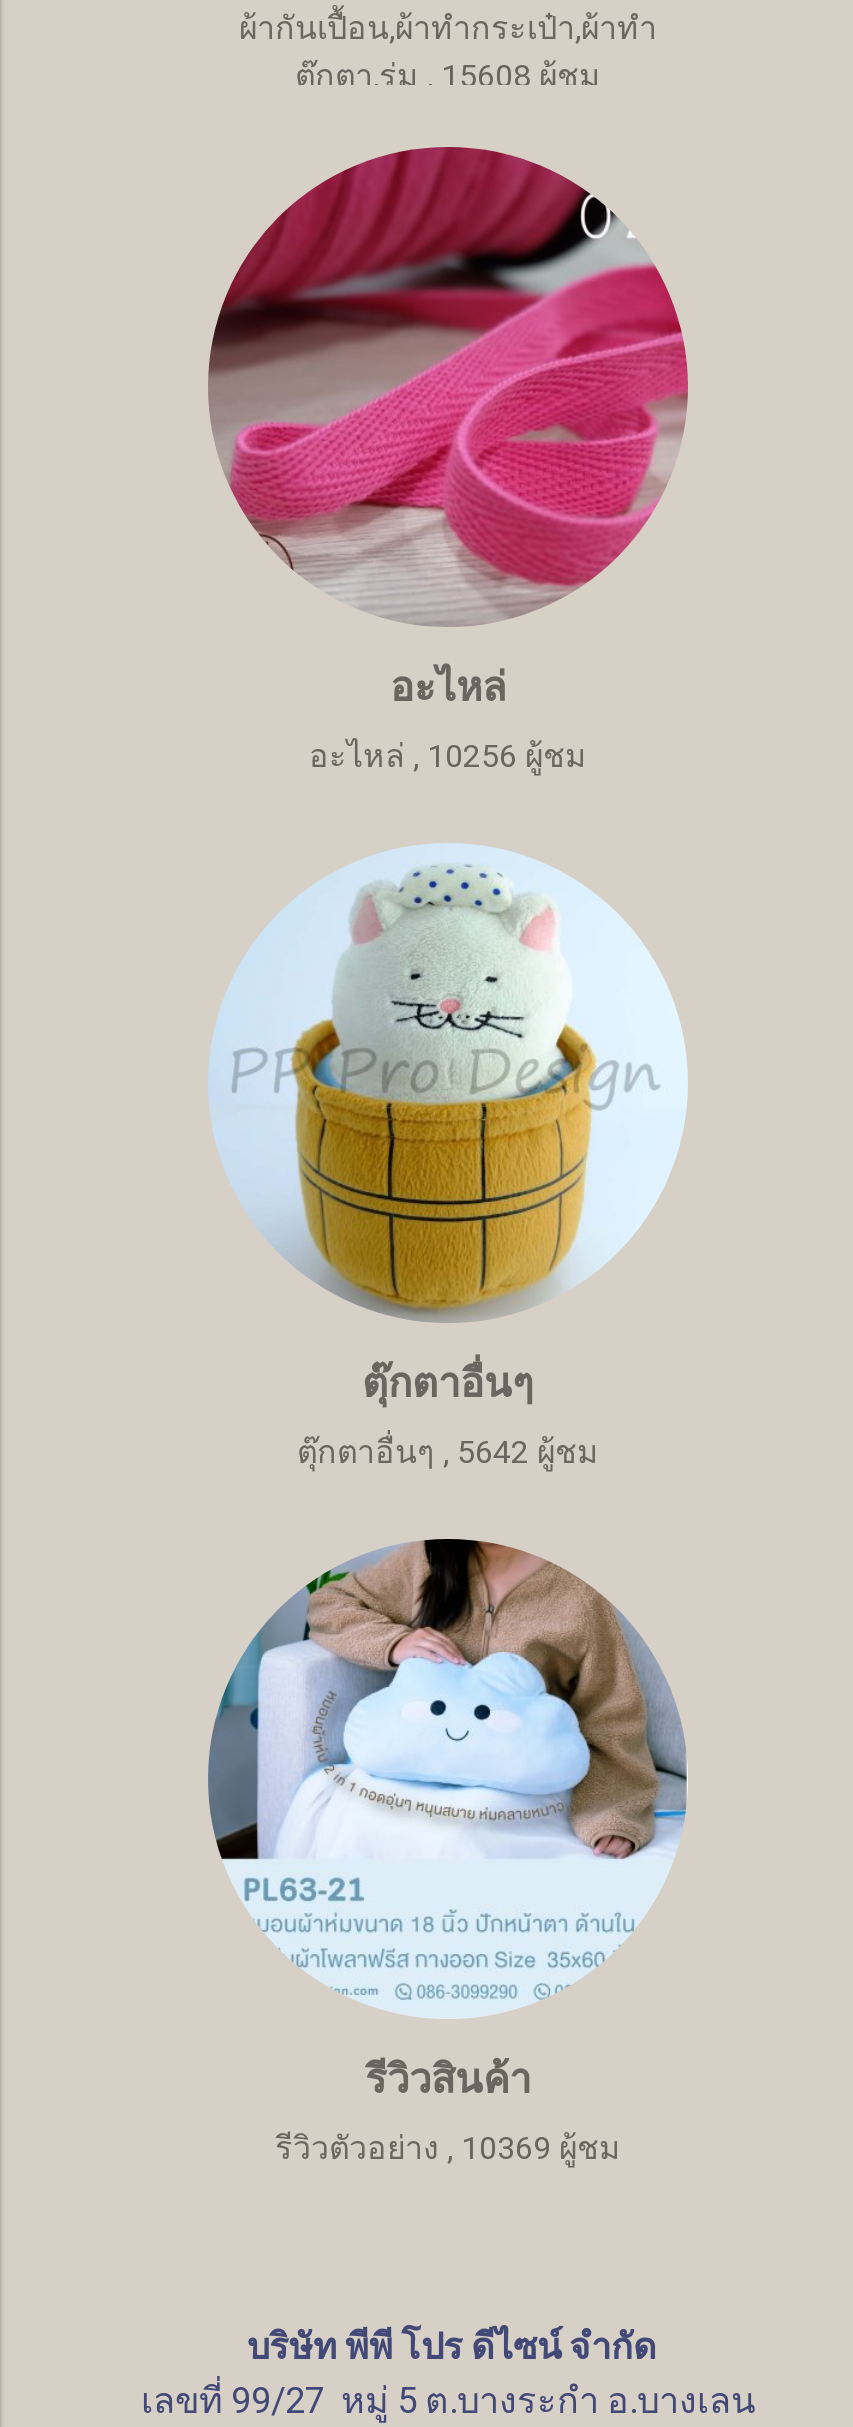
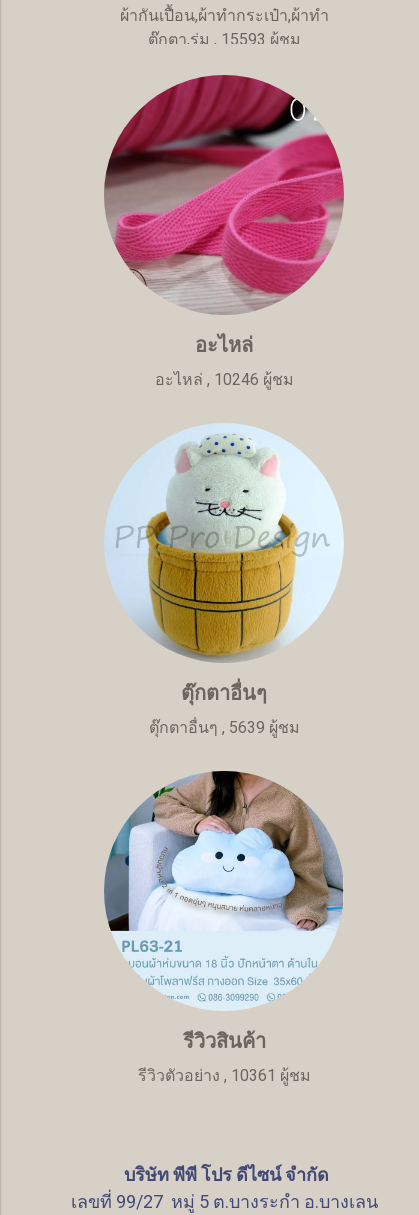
[295,58,601,96] ตุ๊กตา,ร่ม, 15608 ผู้ชม -> [147,30,300,49] ตุ๊กตา,ร่ม, 15593 ผู้ชม
[309,738,587,776] อะไหล่, 10256 ผู้ชม -> [154,370,293,389] อะไหล่, 10246 ผู้ชม
[297,1434,599,1472] ตุ๊กตาอื่นๆ, 5642 ผู้ชม -> [148,718,299,737] ตุ๊กตาอื่นๆ, 5639 ผู้ชม
[275,2130,621,2168] รีวิวตัวอย่าง, 10369 ผู้ชม -> [137,1066,310,1085] รีวิวตัวอย่าง, 10361 ผู้ชม

